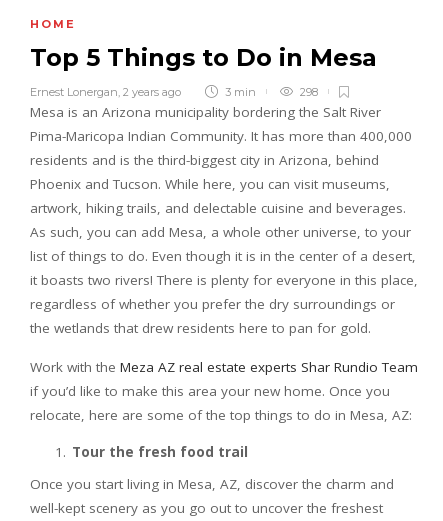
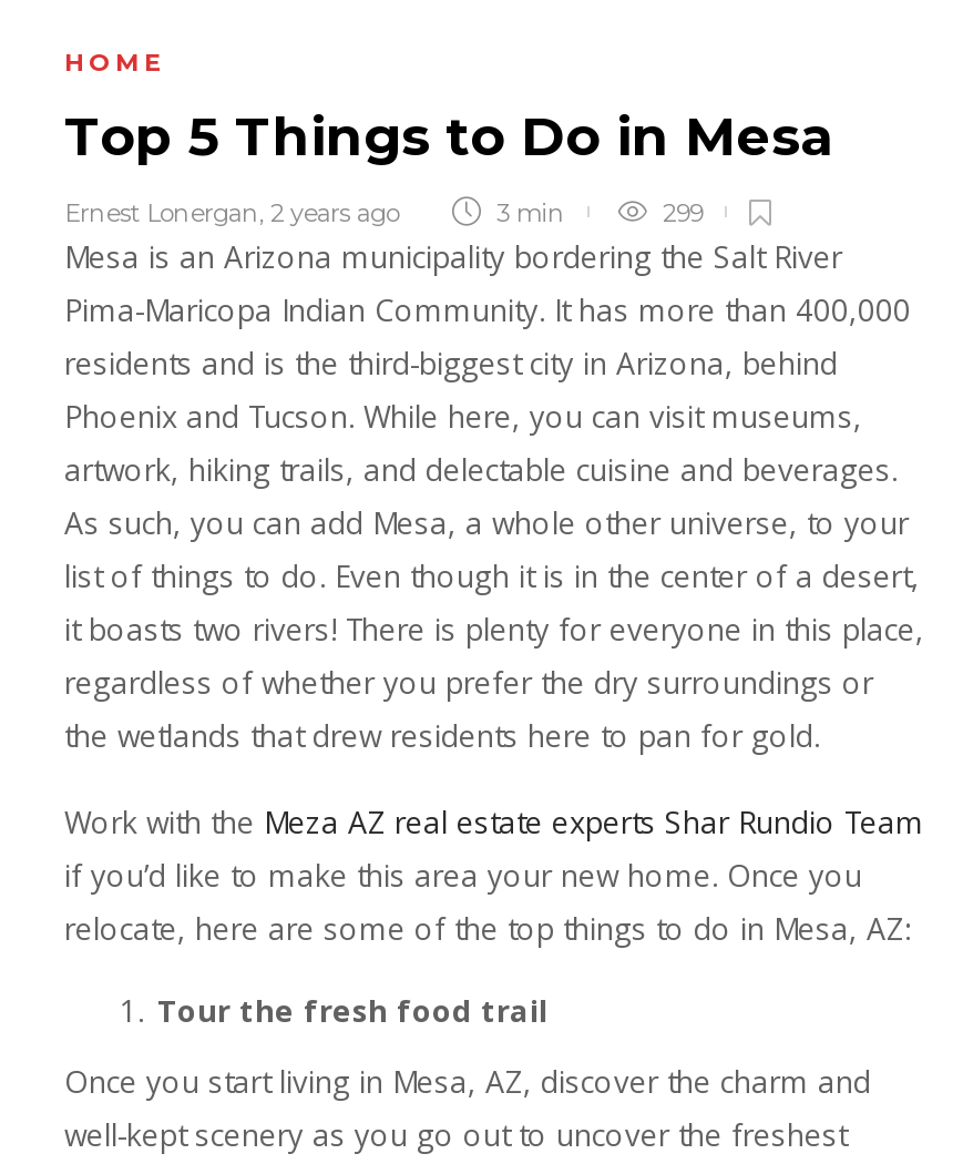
[297,85,318,99] 298 -> [656,197,703,228] 299

